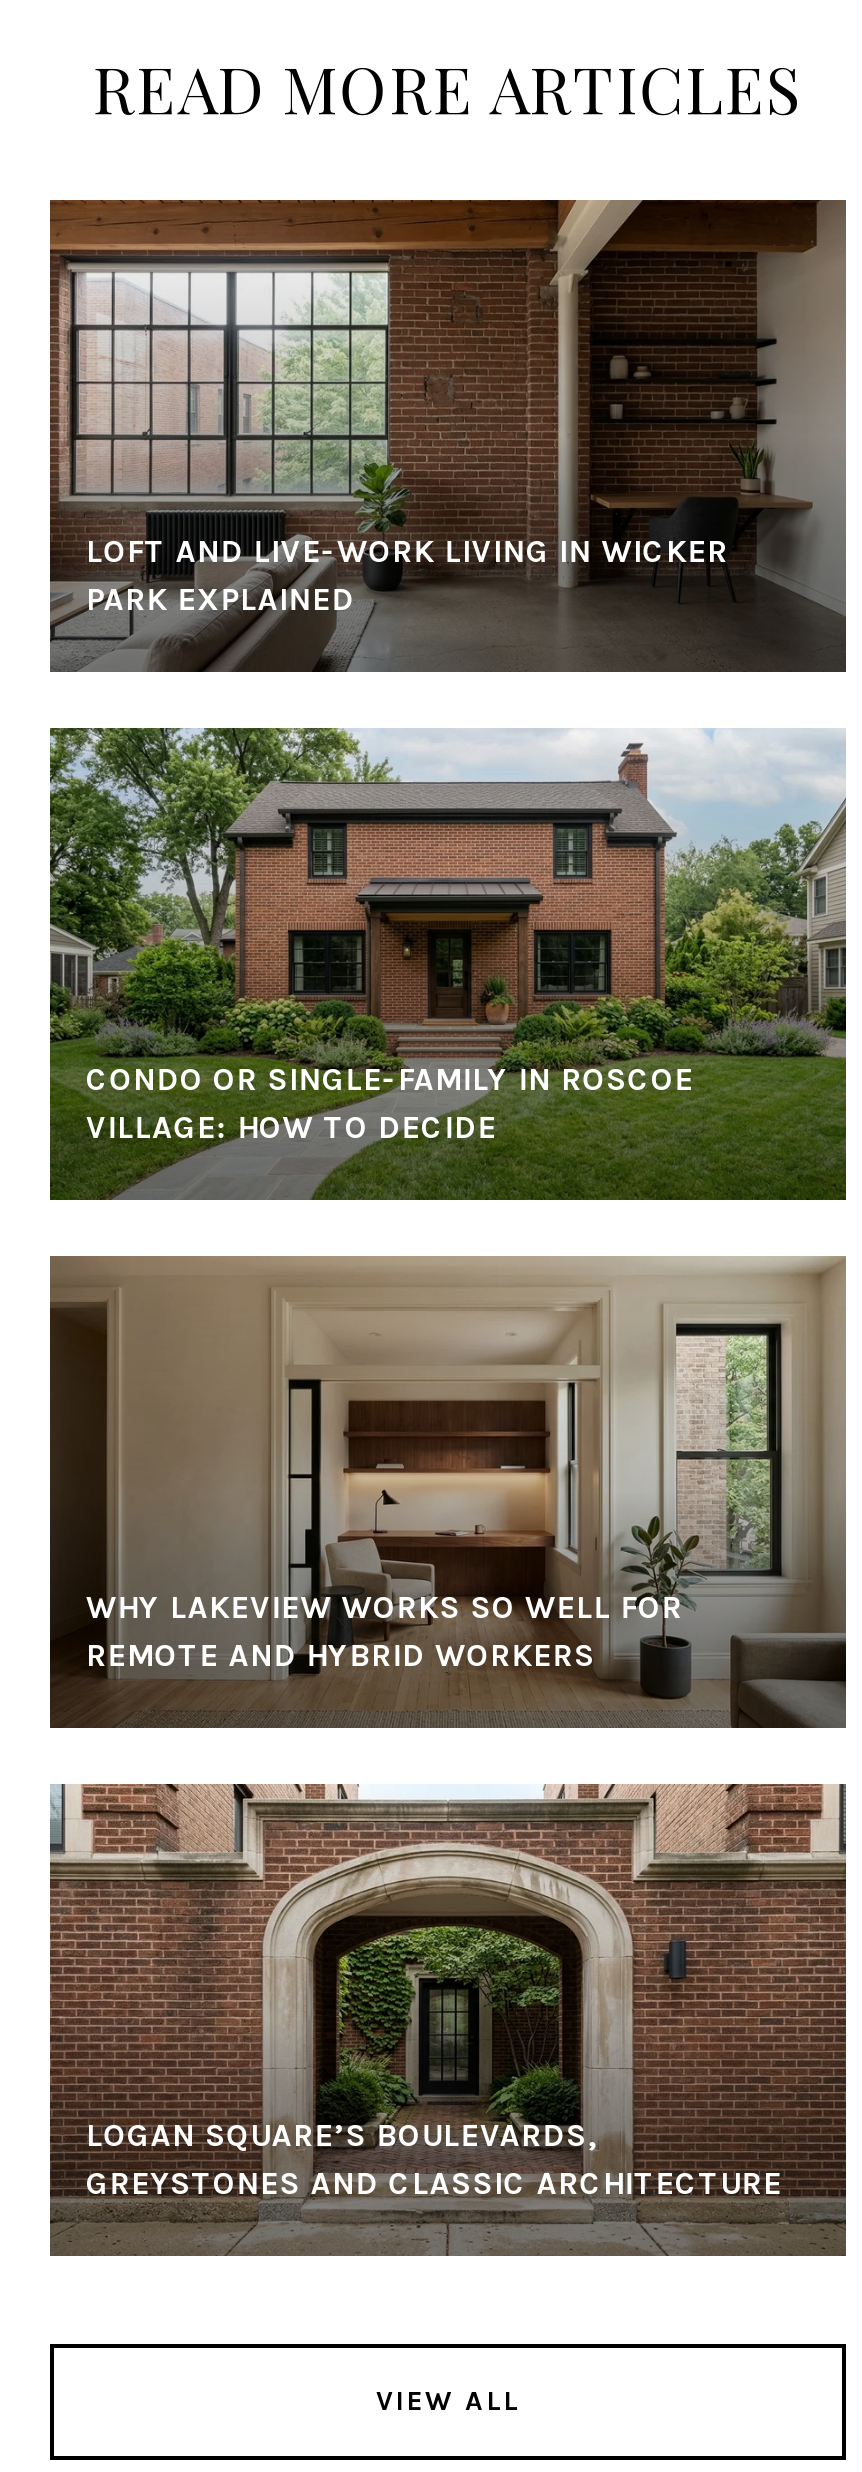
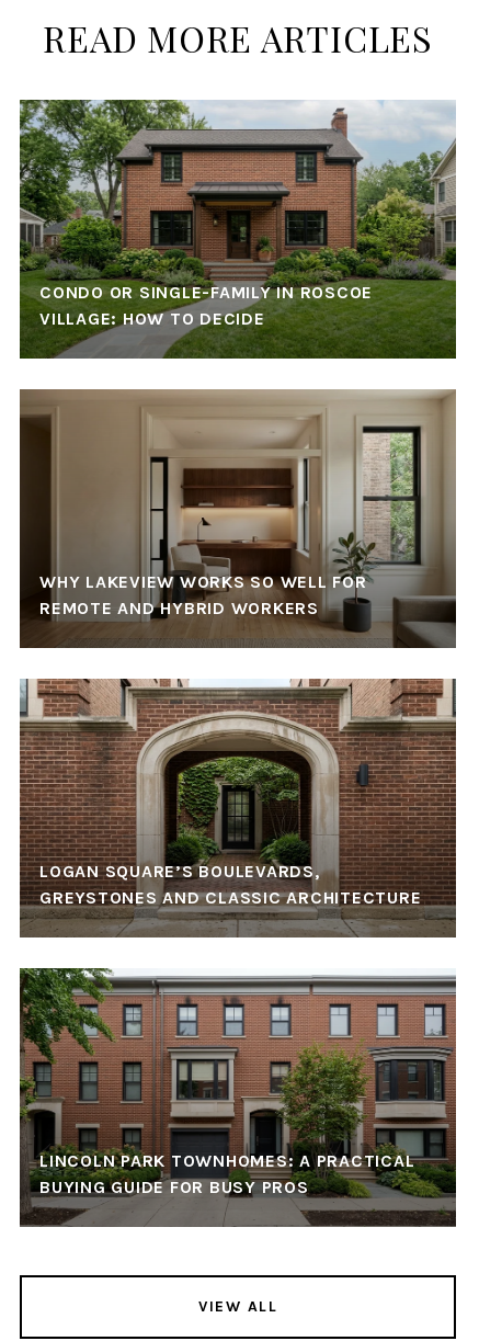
[50,198,848,672] [image] | LOFT AND LIVE-WORK LIVING IN WICKER | PARK EXPLAINED -> none
moved [46,724,850,2203] -> [18,98,458,908]: [image] | CONDO OR SINGLE-FAMILY IN ROSCOE | VILLAGE: HOW TO DECIDE | WHY LAKEVIEW WORKS SO WELL FOR | REMOTE AND HYBRID WORKERS | LOGAN SQUARE’S BOULEVARDS, | GREYSTONES AND CLASSIC ARCHITECTURE
none -> [19,967,456,1226] [image] | LINCOLN PARK TOWNHOMES: A PRACTICAL | BUYING GUIDE FOR BUSY PROS

